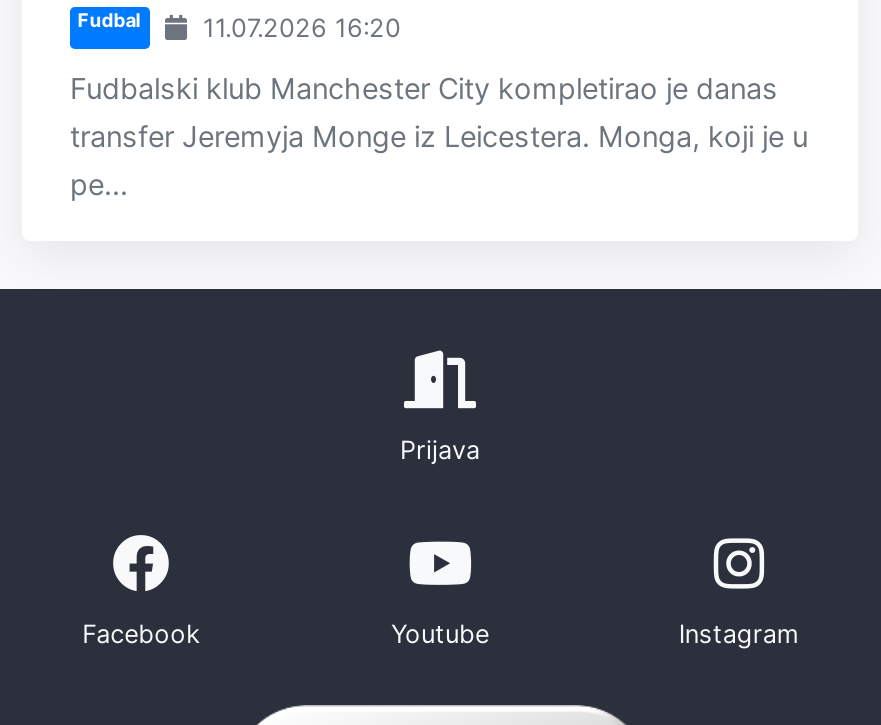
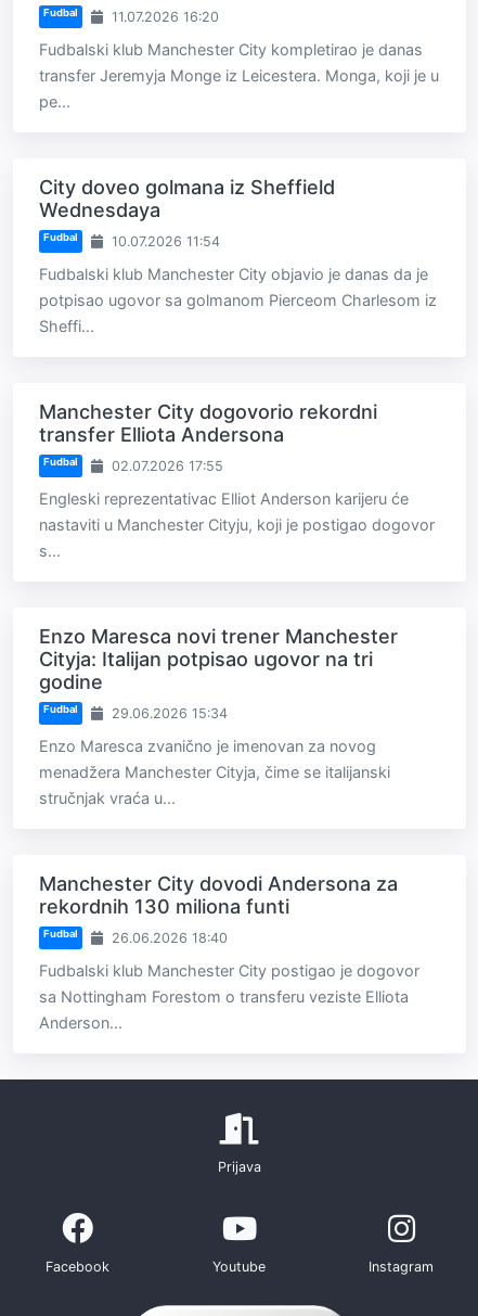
none -> [39,176,437,335] City doveo golmana iz Sheffield | Wednesdaya | Fudbal | 10.07.2026 11:54 | Fudbalski klub Manchester City objavio je danas da je | potpisao ugovor sa golmanom Pierceom Charlesom iz | Sheffi...
none -> [39,400,435,560] Manchester City dogovorio rekordni | transfer Elliota Andersona | Fudbal | 02.07.2026 17:55 | Engleski reprezentativac Elliot Anderson karijeru će | nastaviti u Manchester Cityju, koji je postigao dogovor | s...
none -> [39,625,398,807] Enzo Maresca novi trener Manchester | Cityja: Italijan potpisao ugovor na tri | godine | Fudbal | 29.06.2026 15:34 | Enzo Maresca zvanično je imenovan za novog | menadžera Manchester Cityja, čime se italijanski | stručnjak vraća u...
none -> [39,872,419,1032] Manchester City dovodi Andersona za | rekordnih 130 miliona funti | Fudbal | 26.06.2026 18:40 | Fudbalski klub Manchester City postigao je dogovor | sa Nottingham Forestom o transferu veziste Elliota | Anderson...

